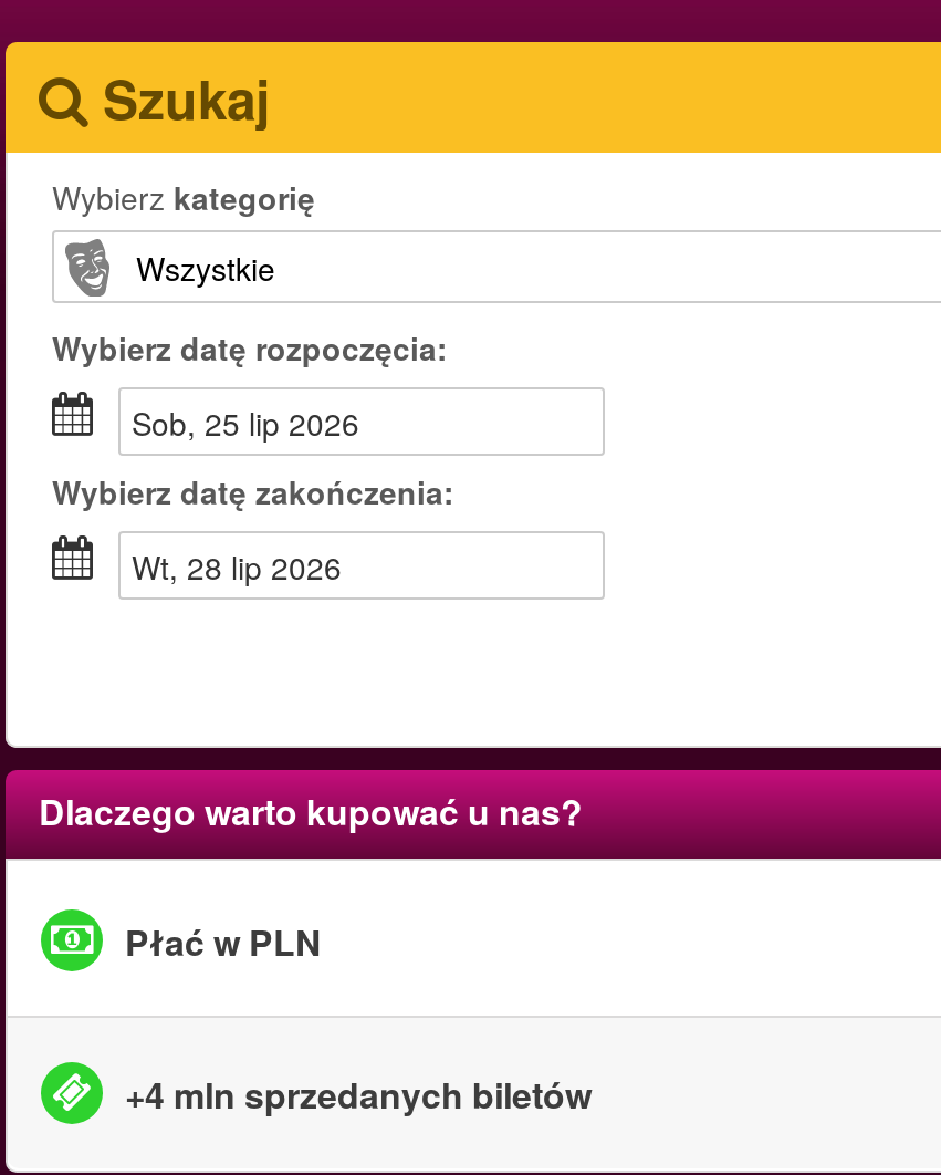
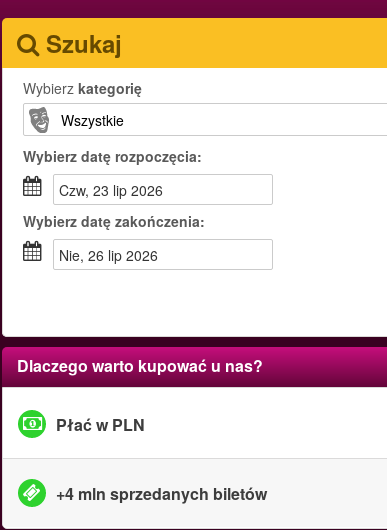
[151,401,359,445] sob, 25 lip 2026 -> [69,180,163,200] czw, 23 lip 2026
[160,544,342,589] wt, 28 lip 2026 -> [69,245,158,265] nie, 26 lip 2026

